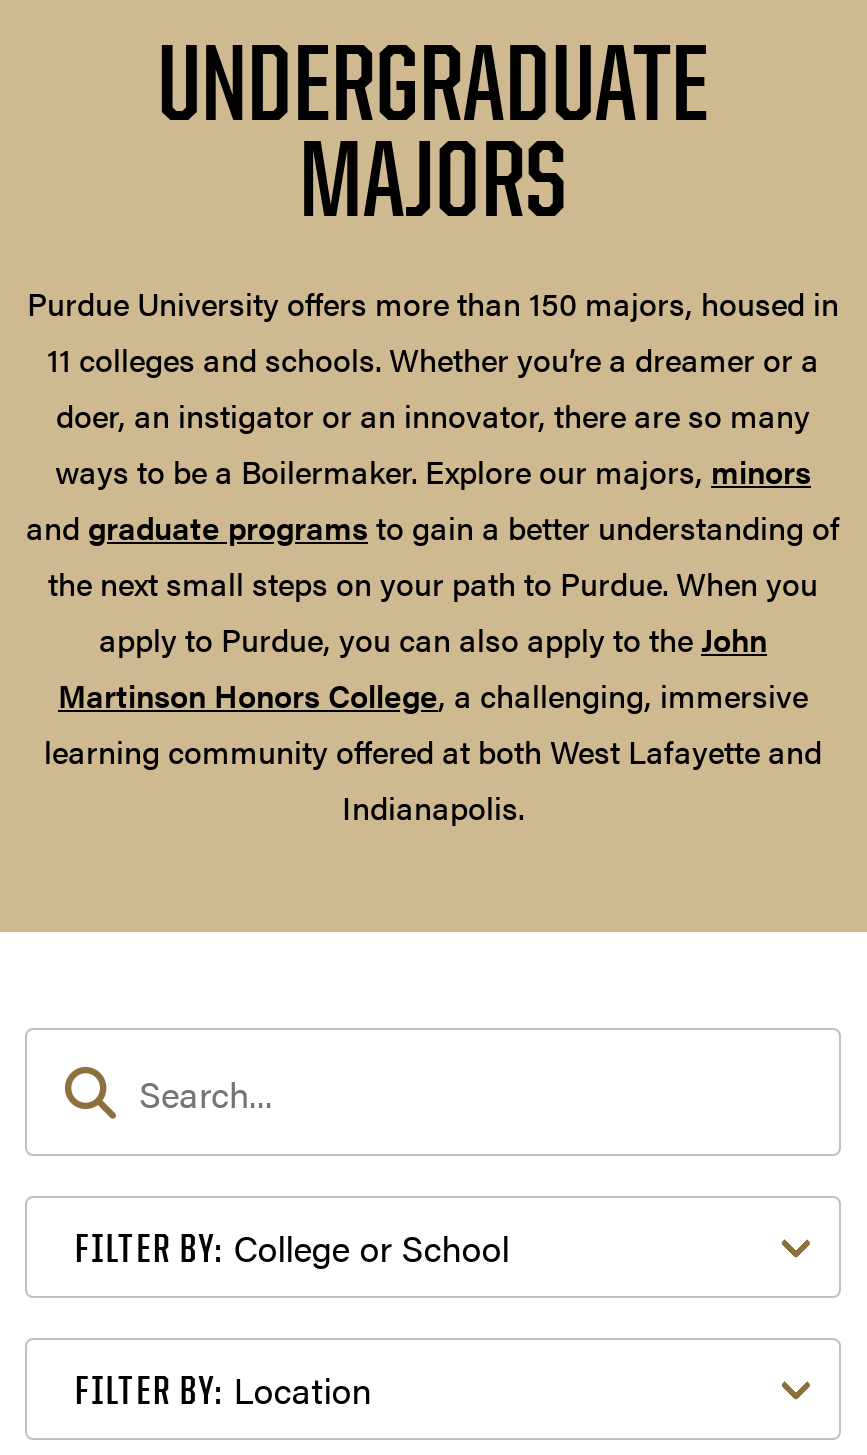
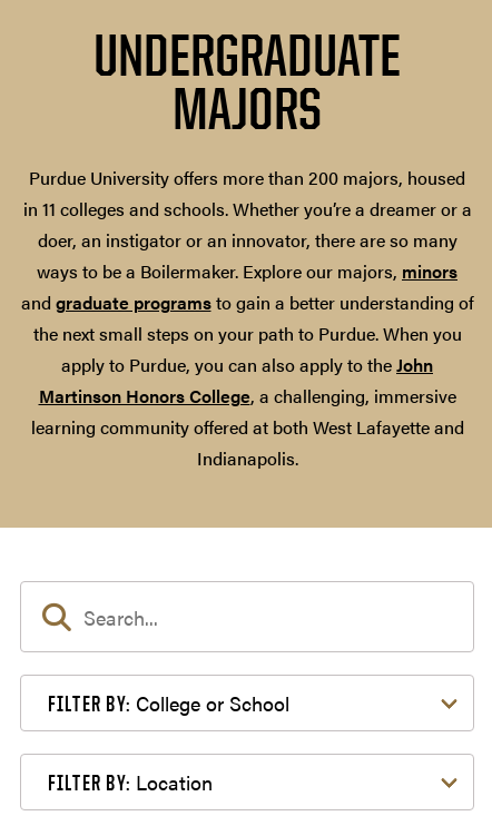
[27,280,839,382] Purdue University offers more than 150 majors, housed in | 11 colleges and schools. Whether you’re a dreamer or a -> [23,165,471,222] Purdue University offers more than 200 majors, housed | in 11 colleges and schools. Whether you’re a dreamer or a

